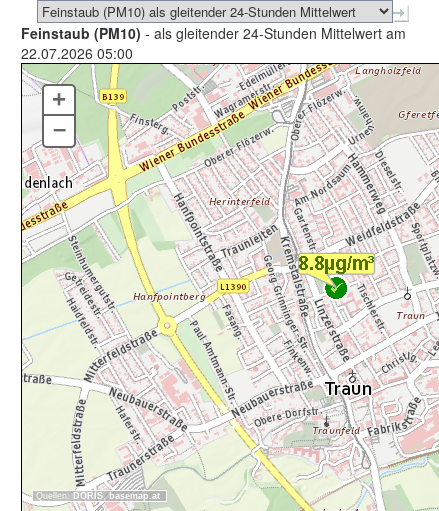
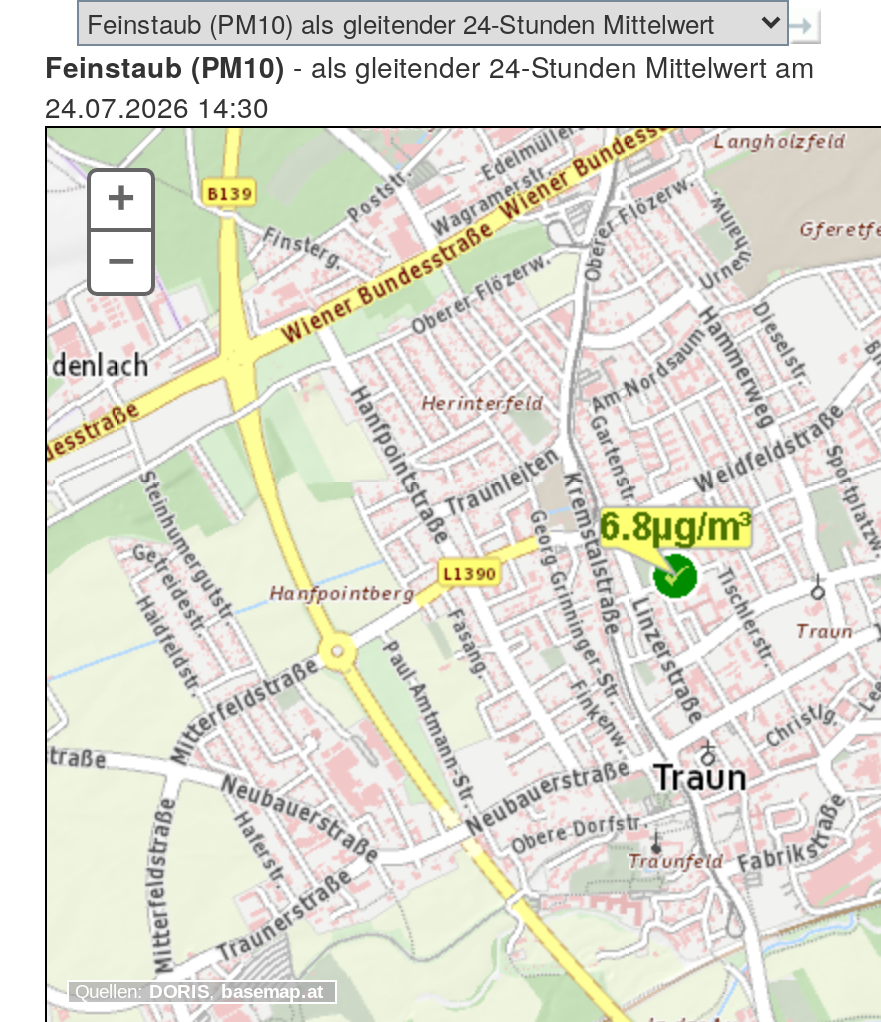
[21,43,133,63] 22.07.2026 05:00 -> [45,86,269,126] 24.07.2026 14:30

